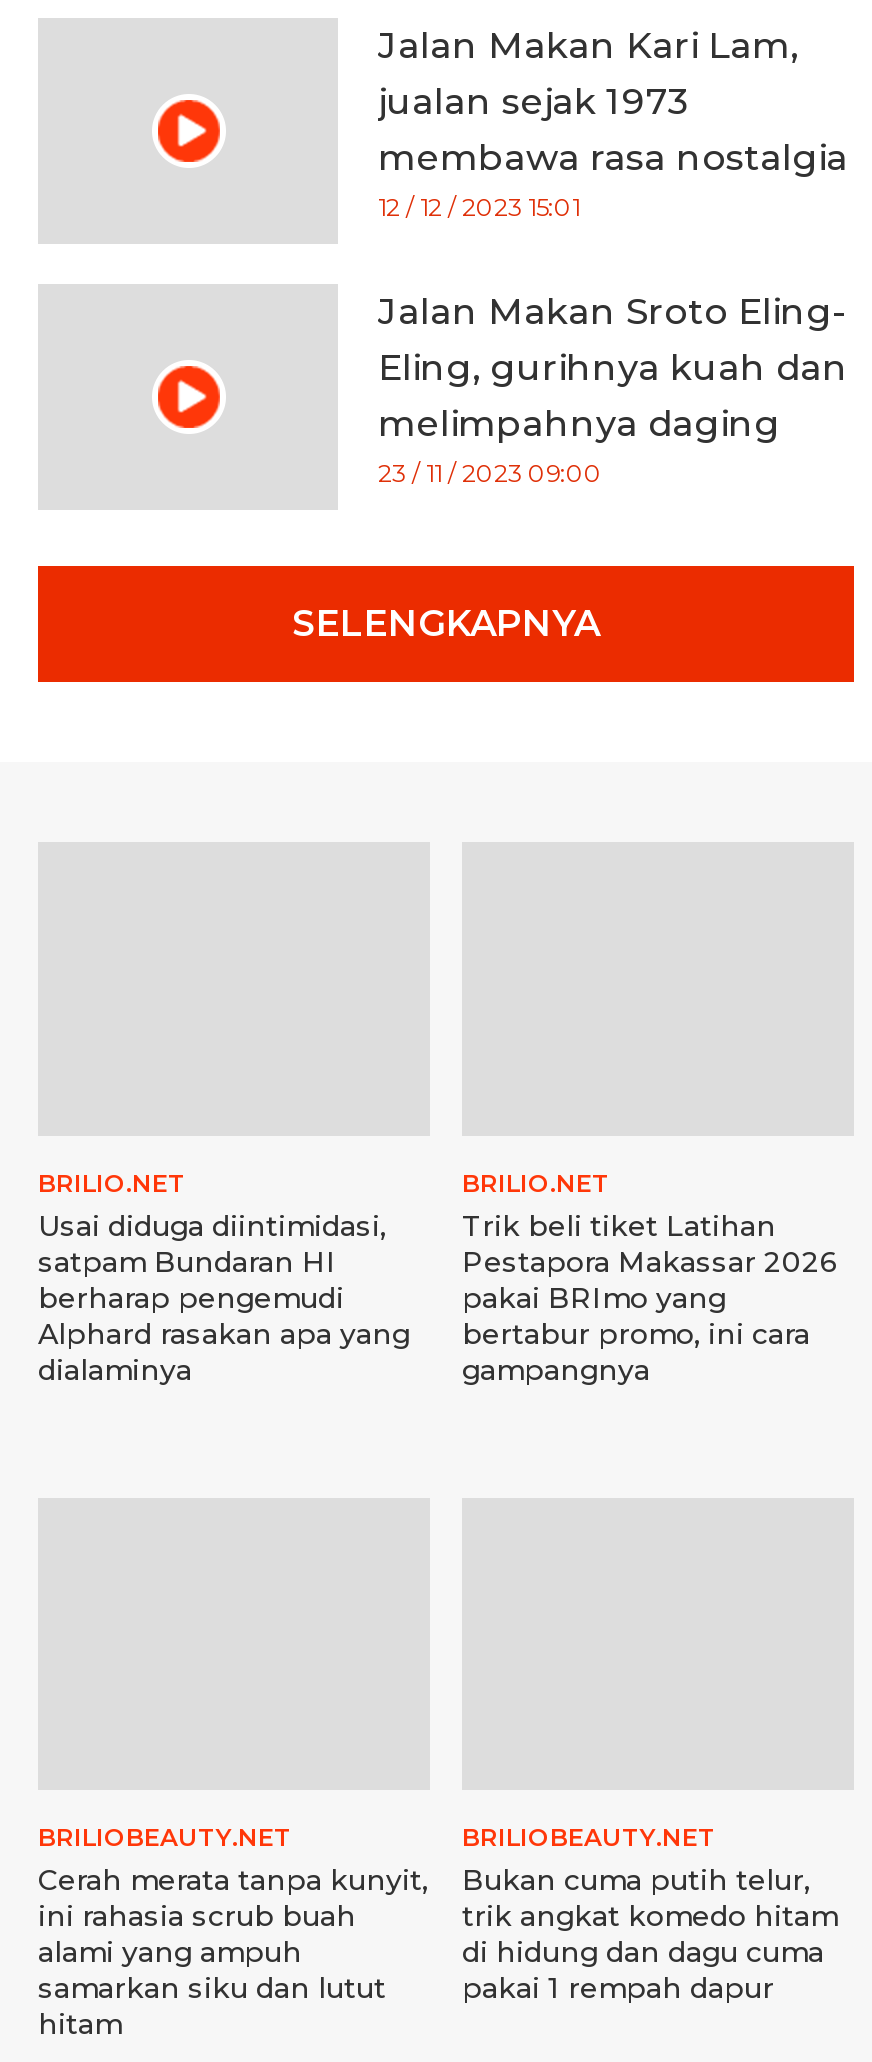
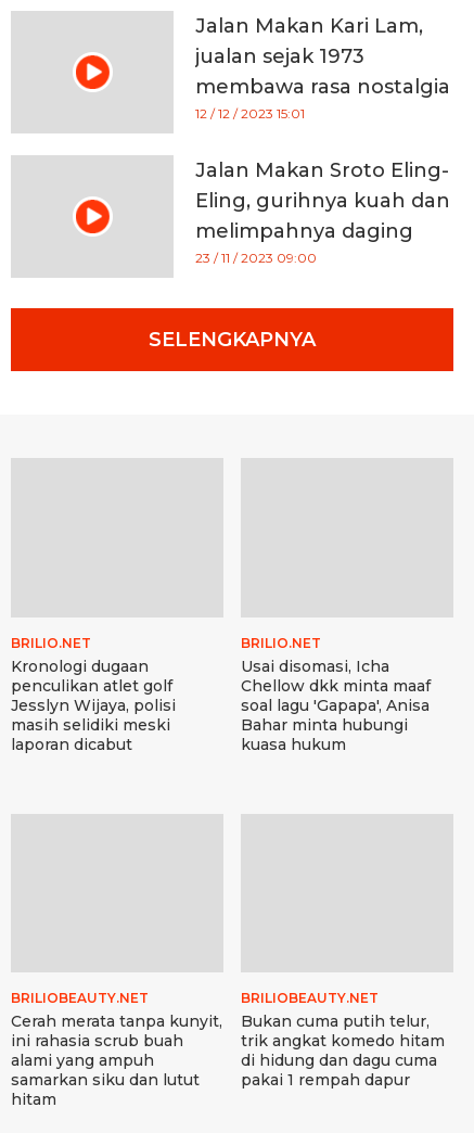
[38,1208,410,1388] Usai diduga diintimidasi, | satpam Bundaran HI | berharap pengemudi | Alphard rasakan apa yang | dialaminya -> [11,656,176,754] Kronologi dugaan | penculikan atlet golf | Jesslyn Wijaya, polisi | masih selidiki meski | laporan dicabut
[462,1208,838,1388] Trik beli tiket Latihan | Pestapora Makassar 2026 | pakai BRImo yang | bertabur promo, ini cara | gampangnya -> [241,656,431,754] Usai disomasi, Icha | Chellow dkk minta maaf | soal lagu 'Gapapa', Anisa | Bahar minta hubungi | kuasa hukum

